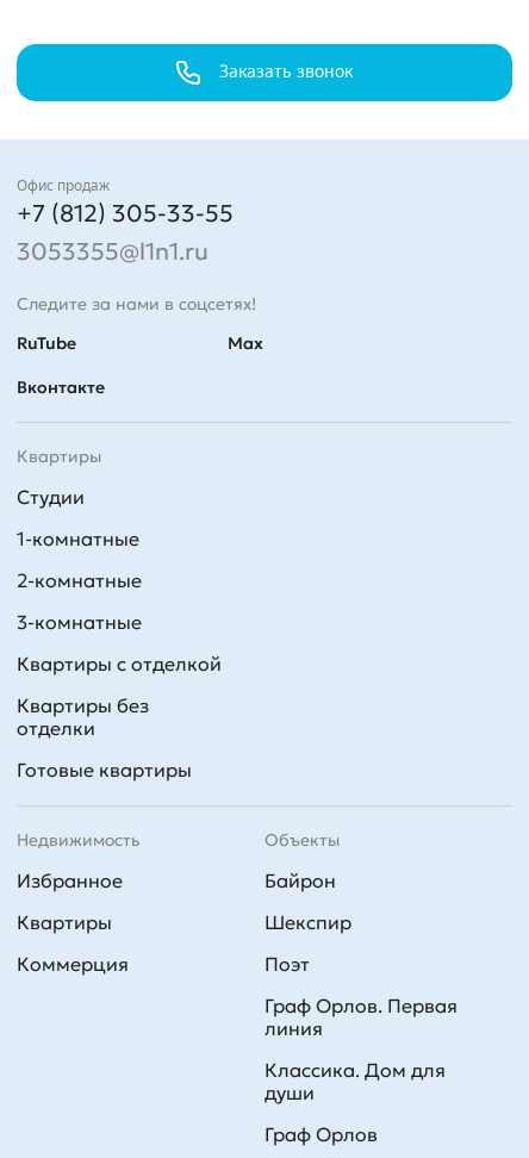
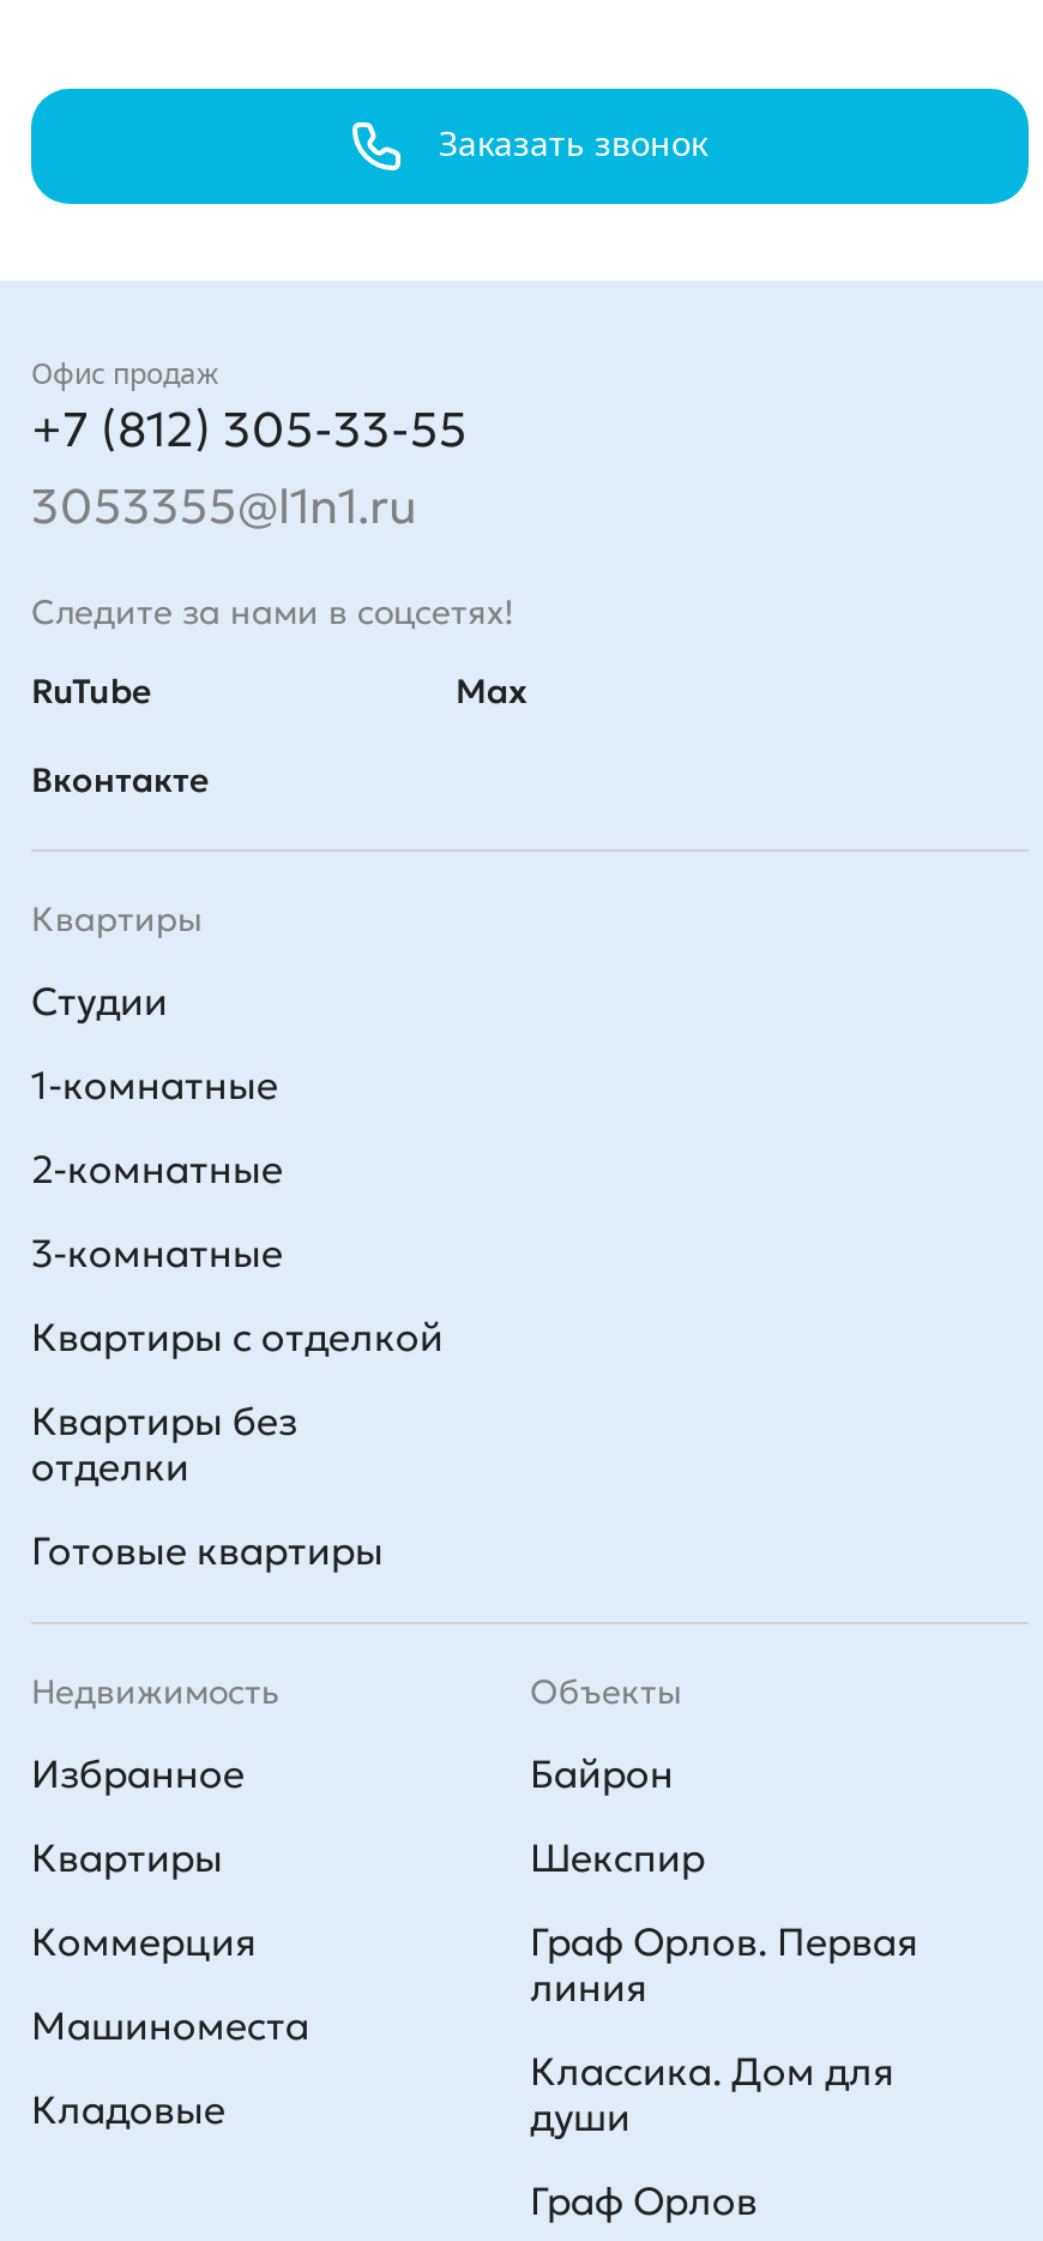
[264,952,310,976] Поэт -> none
none -> [31,2002,309,2134] Машиноместа | Кладовые

